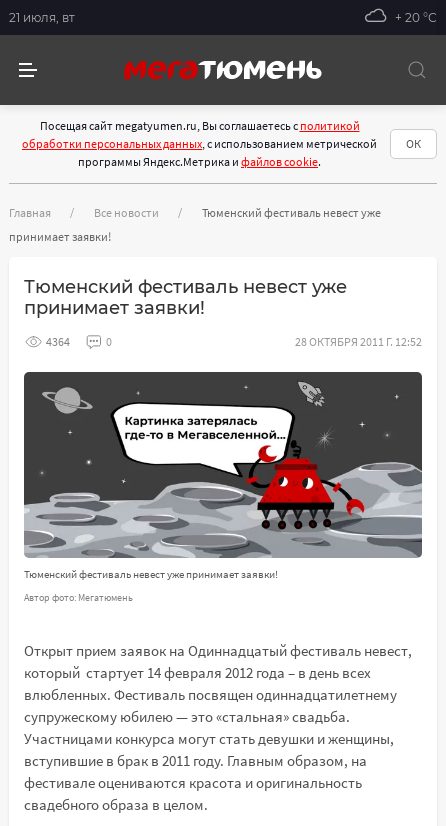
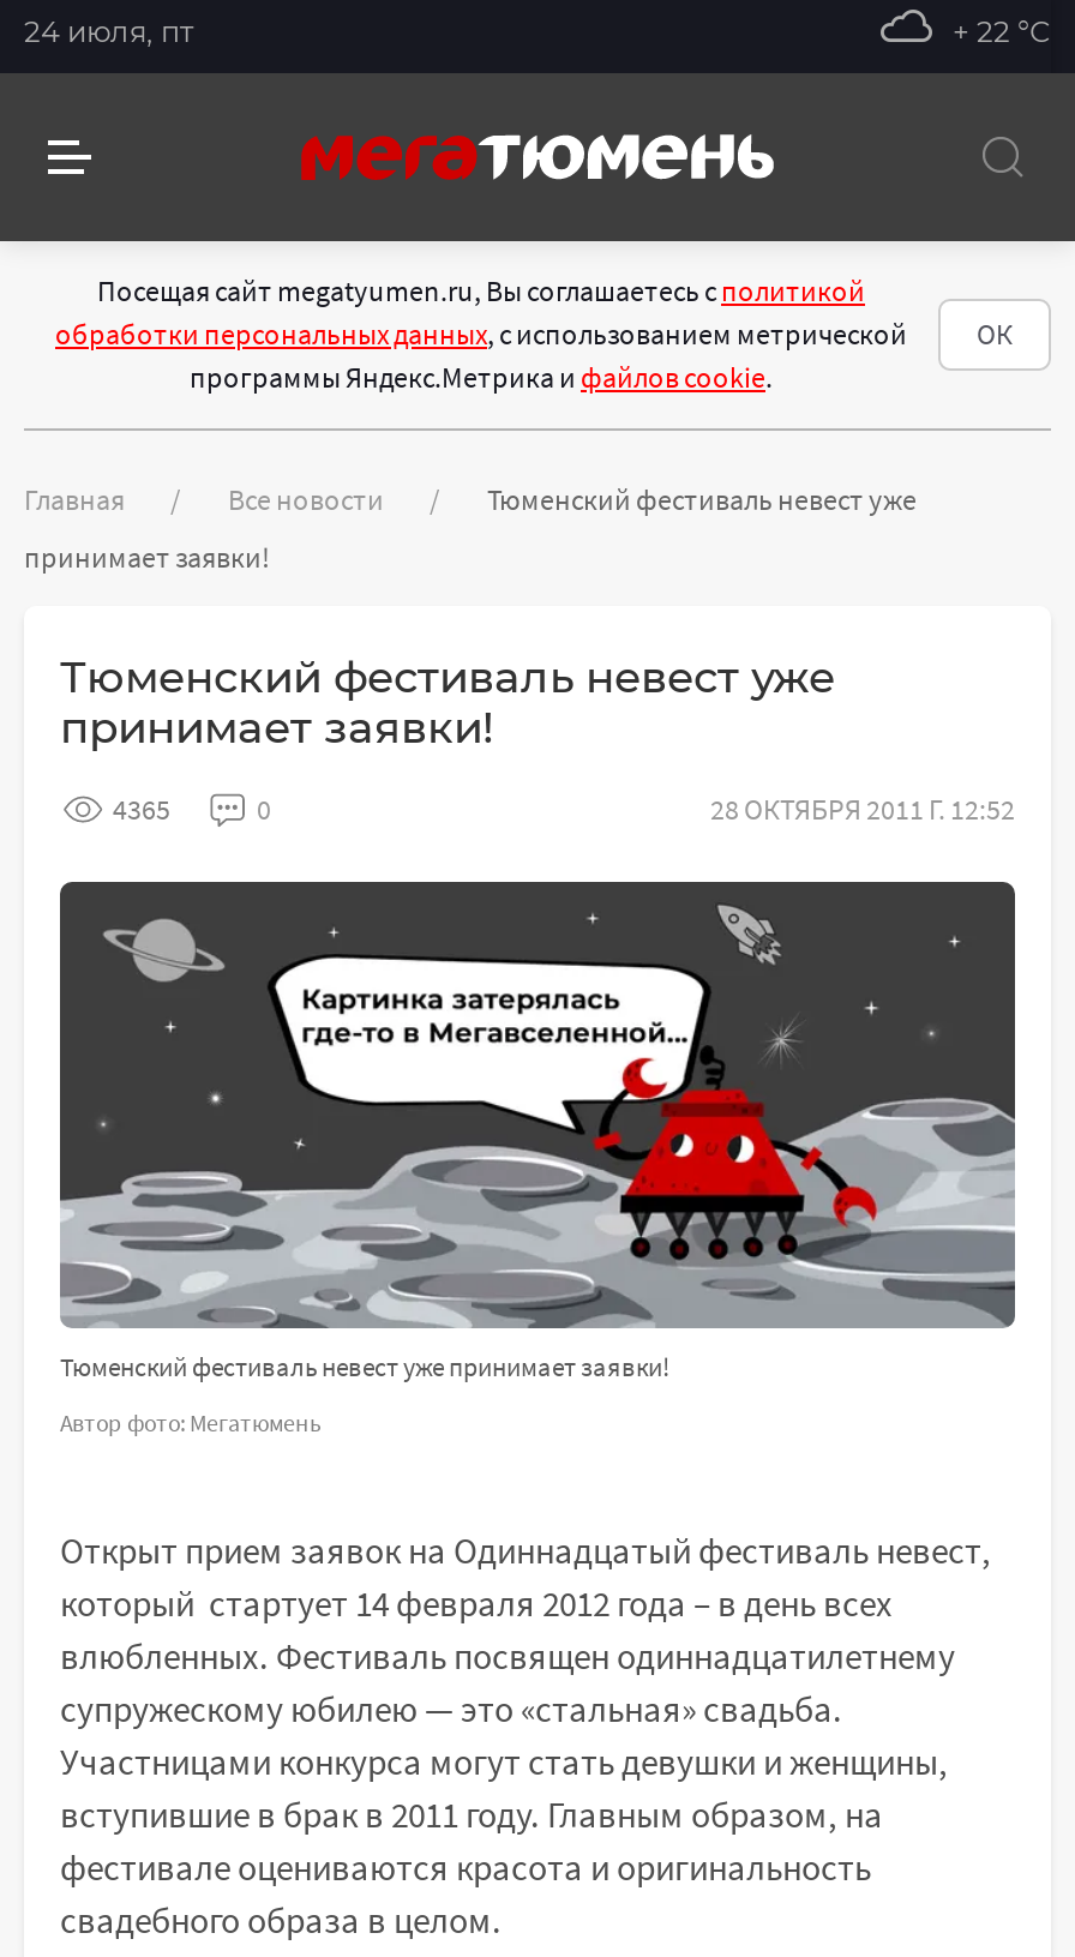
[9,9,75,24] 21 июля, вт -> [24,12,194,48] 24 июля, пт
[395,9,437,24] + 20 °С -> [953,12,1051,48] + 22 °С
[46,334,70,349] 4364 -> [113,791,170,827] 4365

